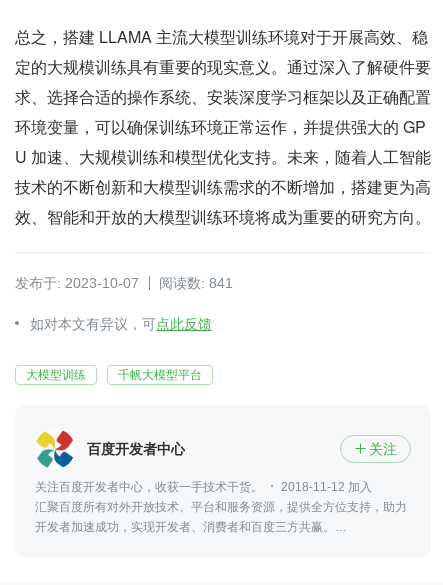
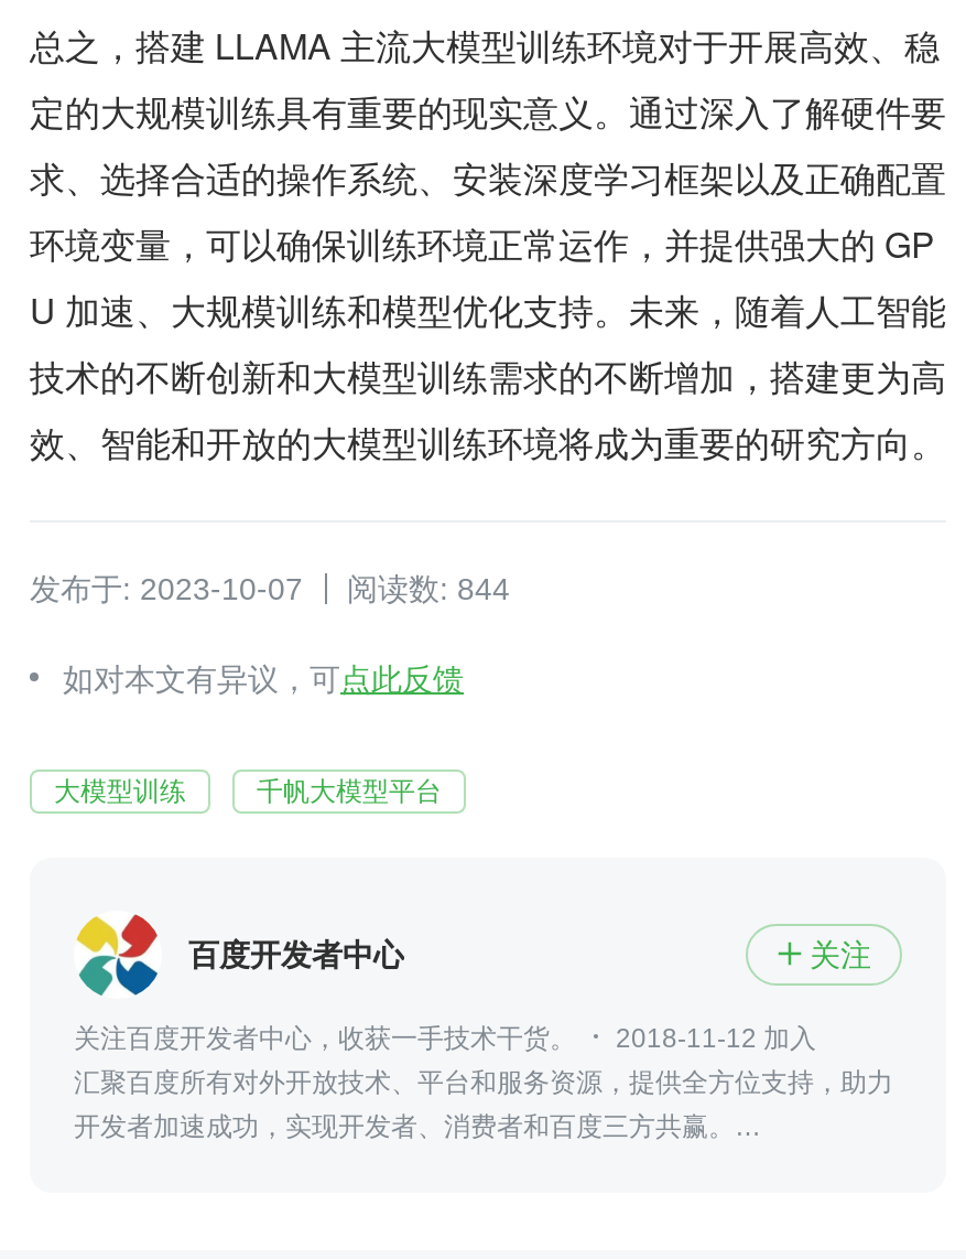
[15,275,233,291] 发布于: 2023-10-07 阅读数: 841 -> [30,571,510,606] 发布于: 2023-10-07 阅读数: 844

